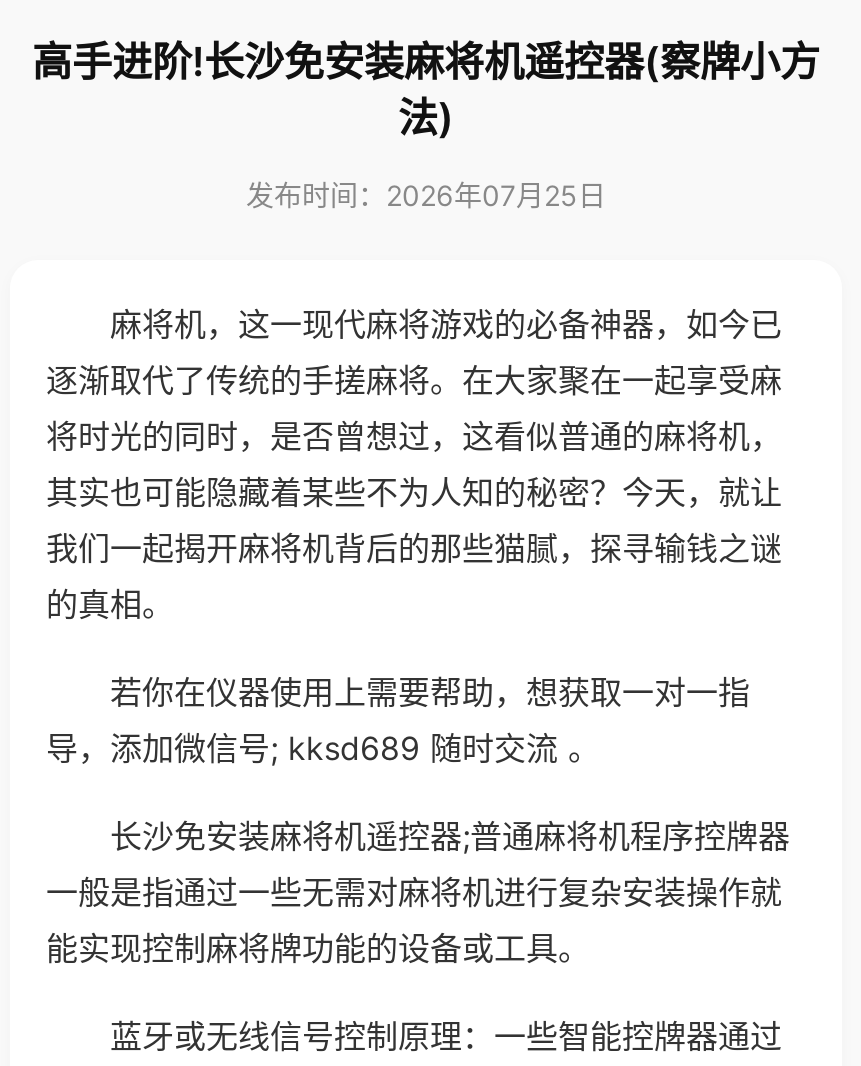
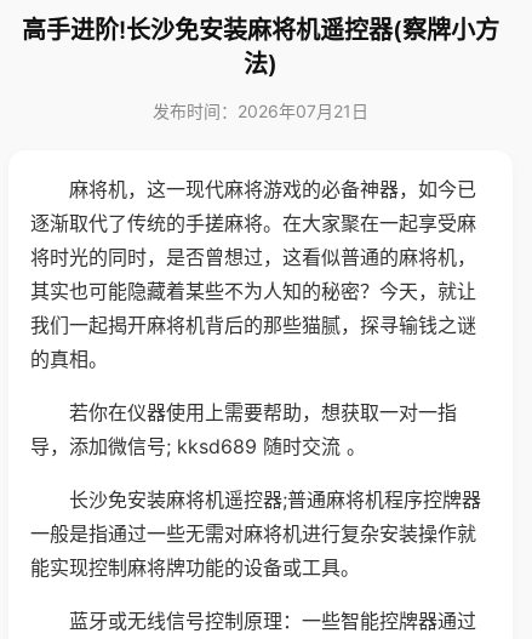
[246,178,606,212] 发布时间：2026年07月25日 -> [153,101,368,121] 发布时间：2026年07月21日

